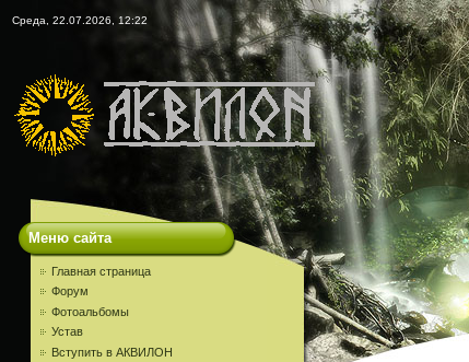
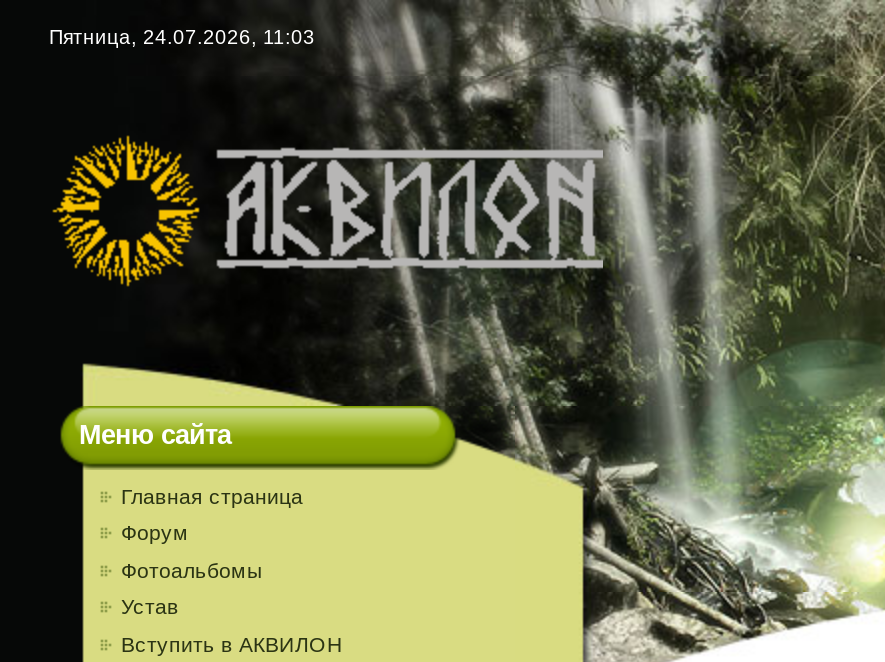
[12,14,148,26] Среда, 22.07.2026, 12:22 -> [49,26,315,48] Пятница, 24.07.2026, 11:03

